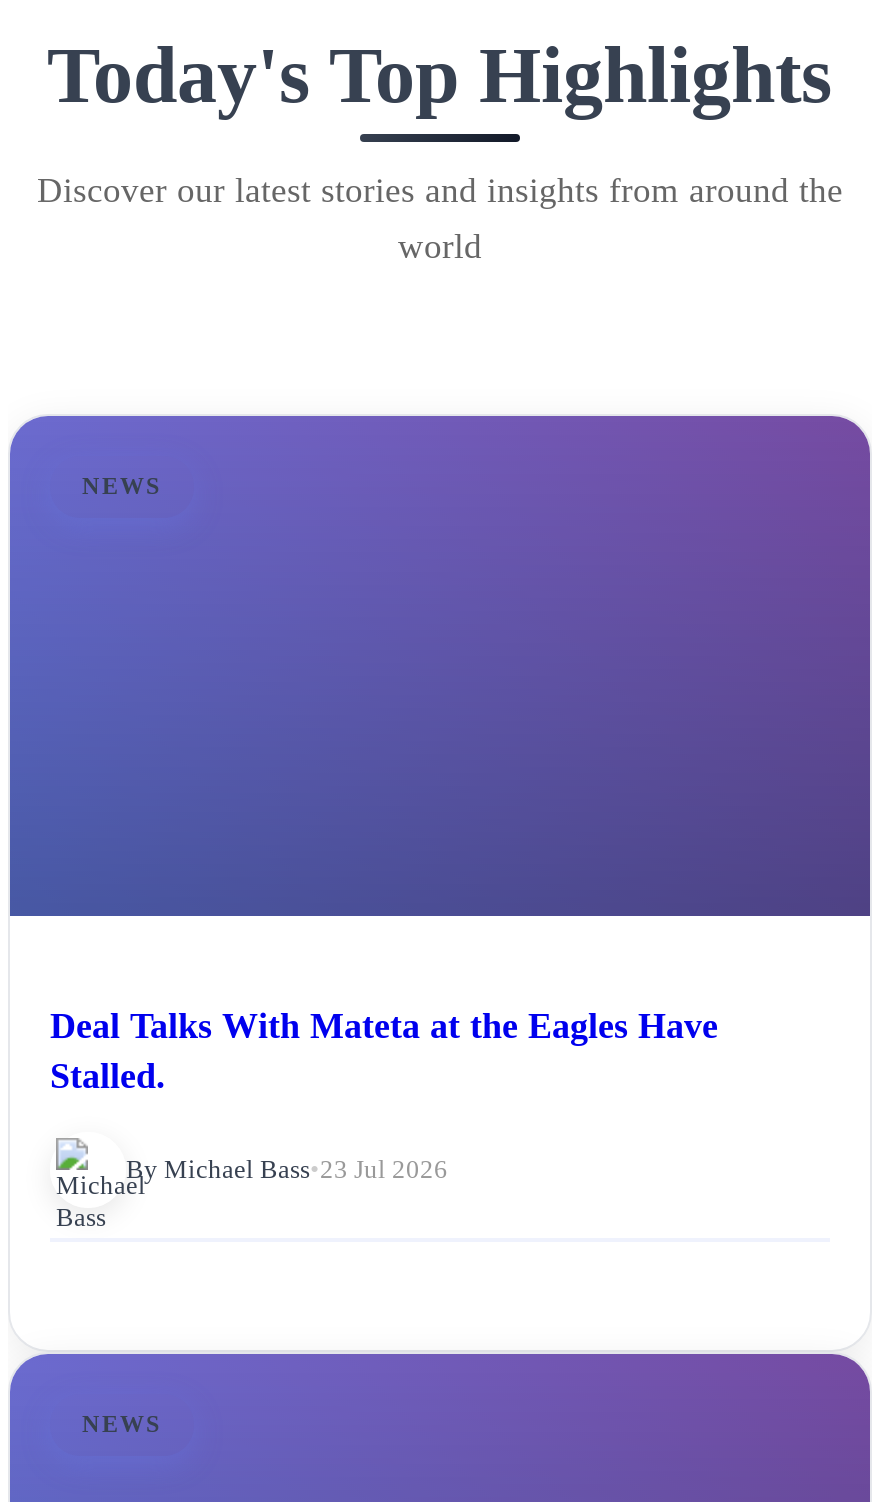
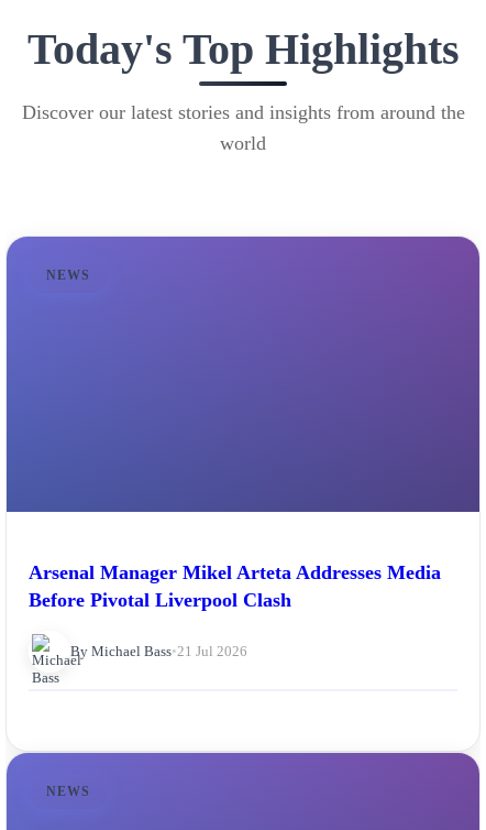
[50,1005,718,1095] Deal Talks With Mateta at the Eagles Have | Stalled. -> [29,561,441,610] Arsenal Manager Mikel Arteta Addresses Media | Before Pivotal Liverpool Clash
[126,1153,448,1183] By Michael Bass • 23 Jul 2026 -> [70,642,247,659] By Michael Bass • 21 Jul 2026

